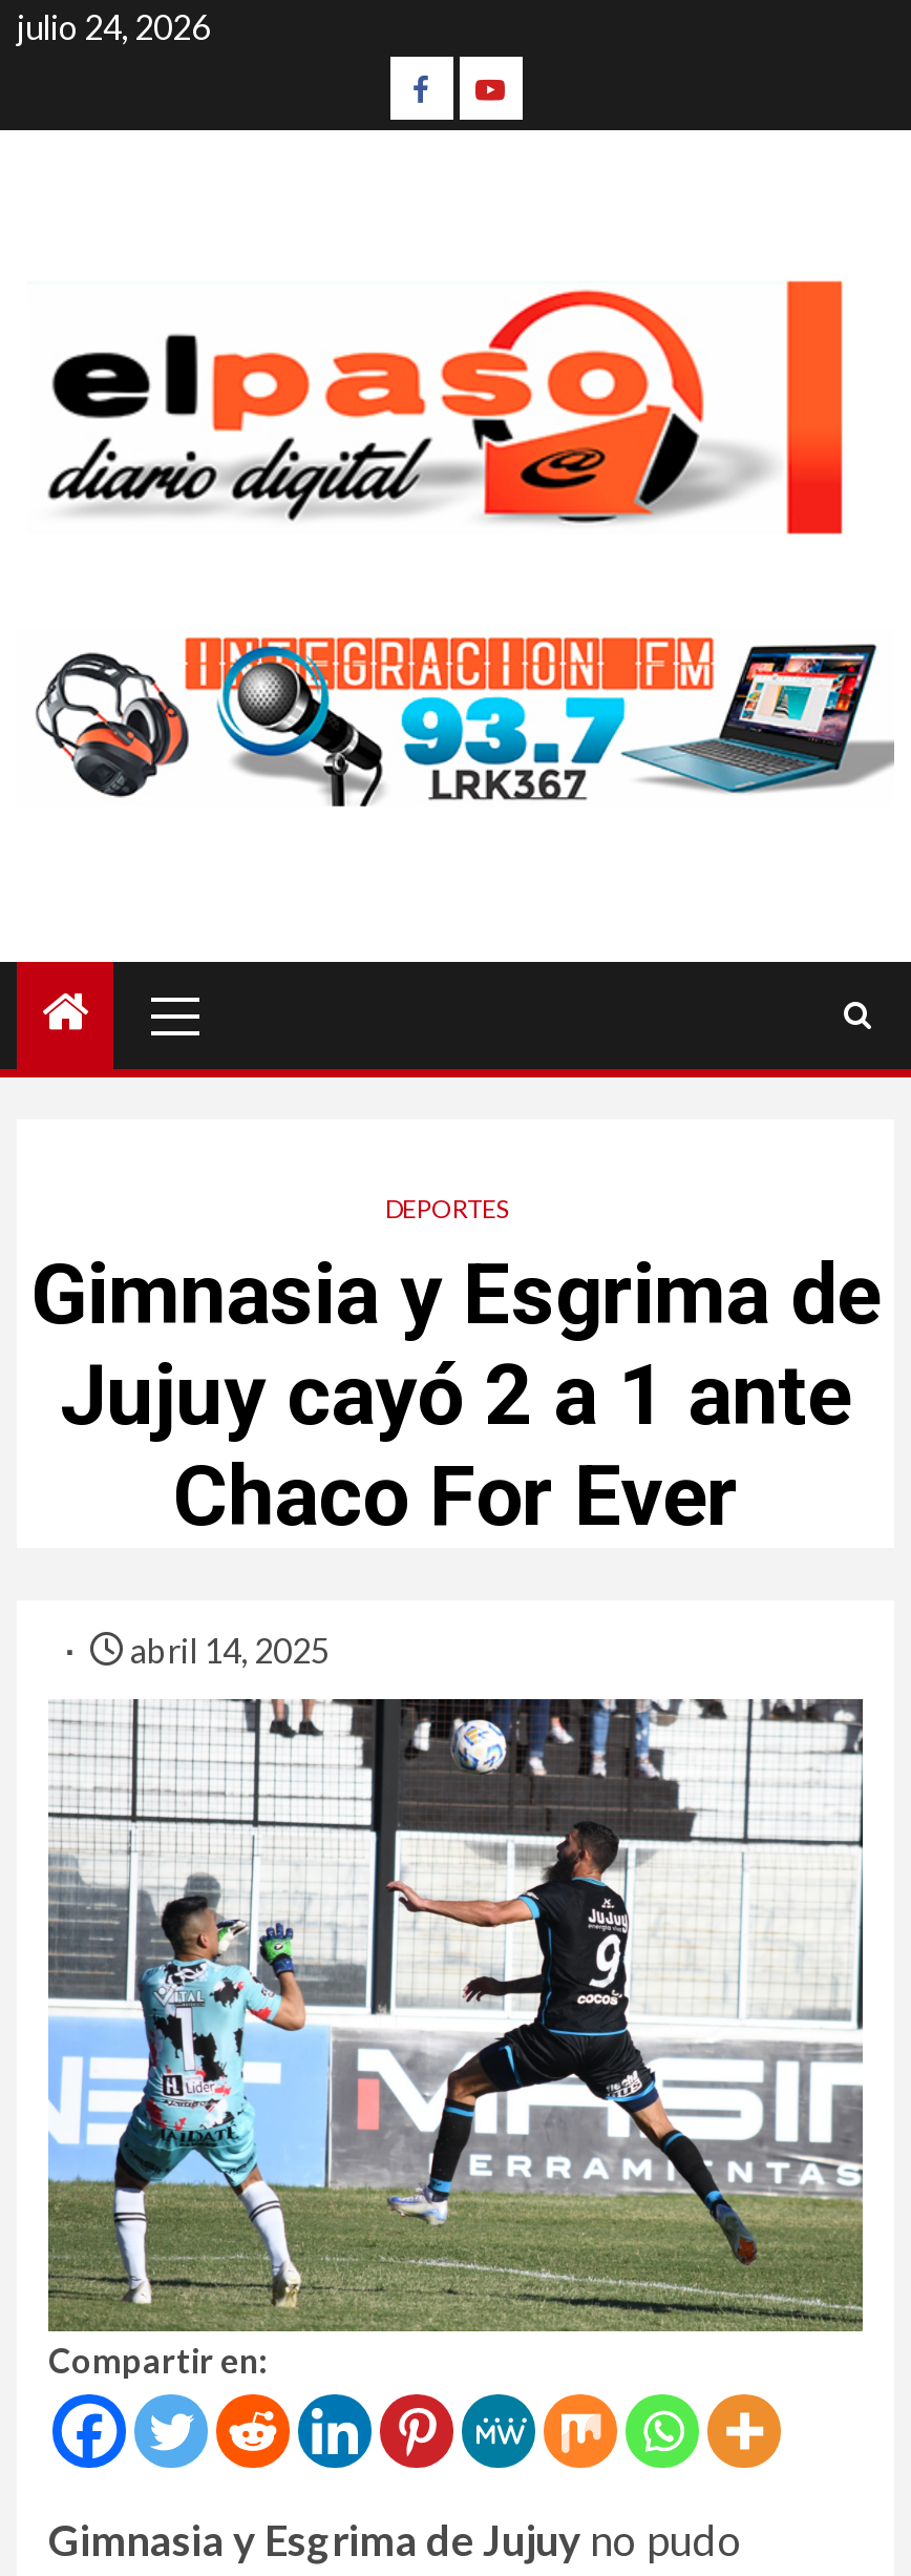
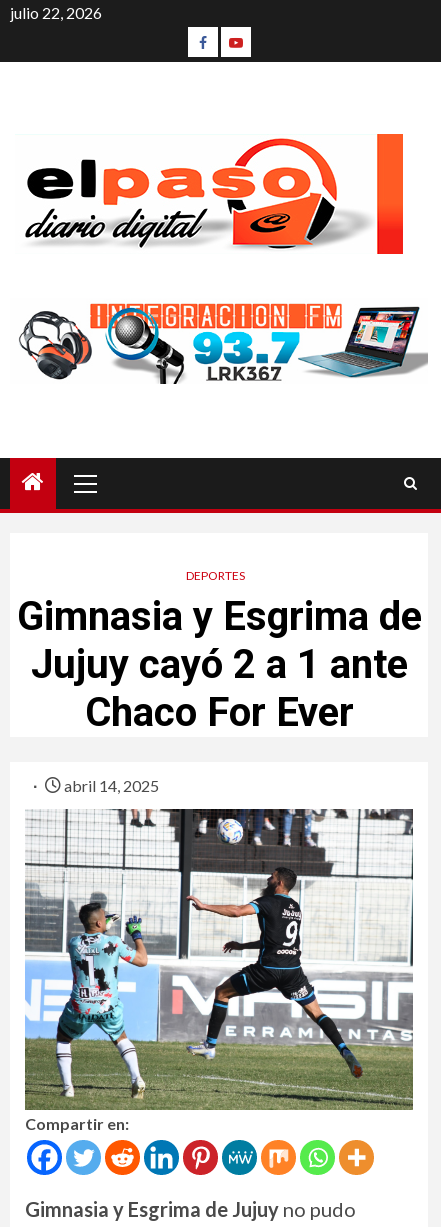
[17,6,210,46] julio 24, 2026 -> [10,3,102,22] julio 22, 2026

